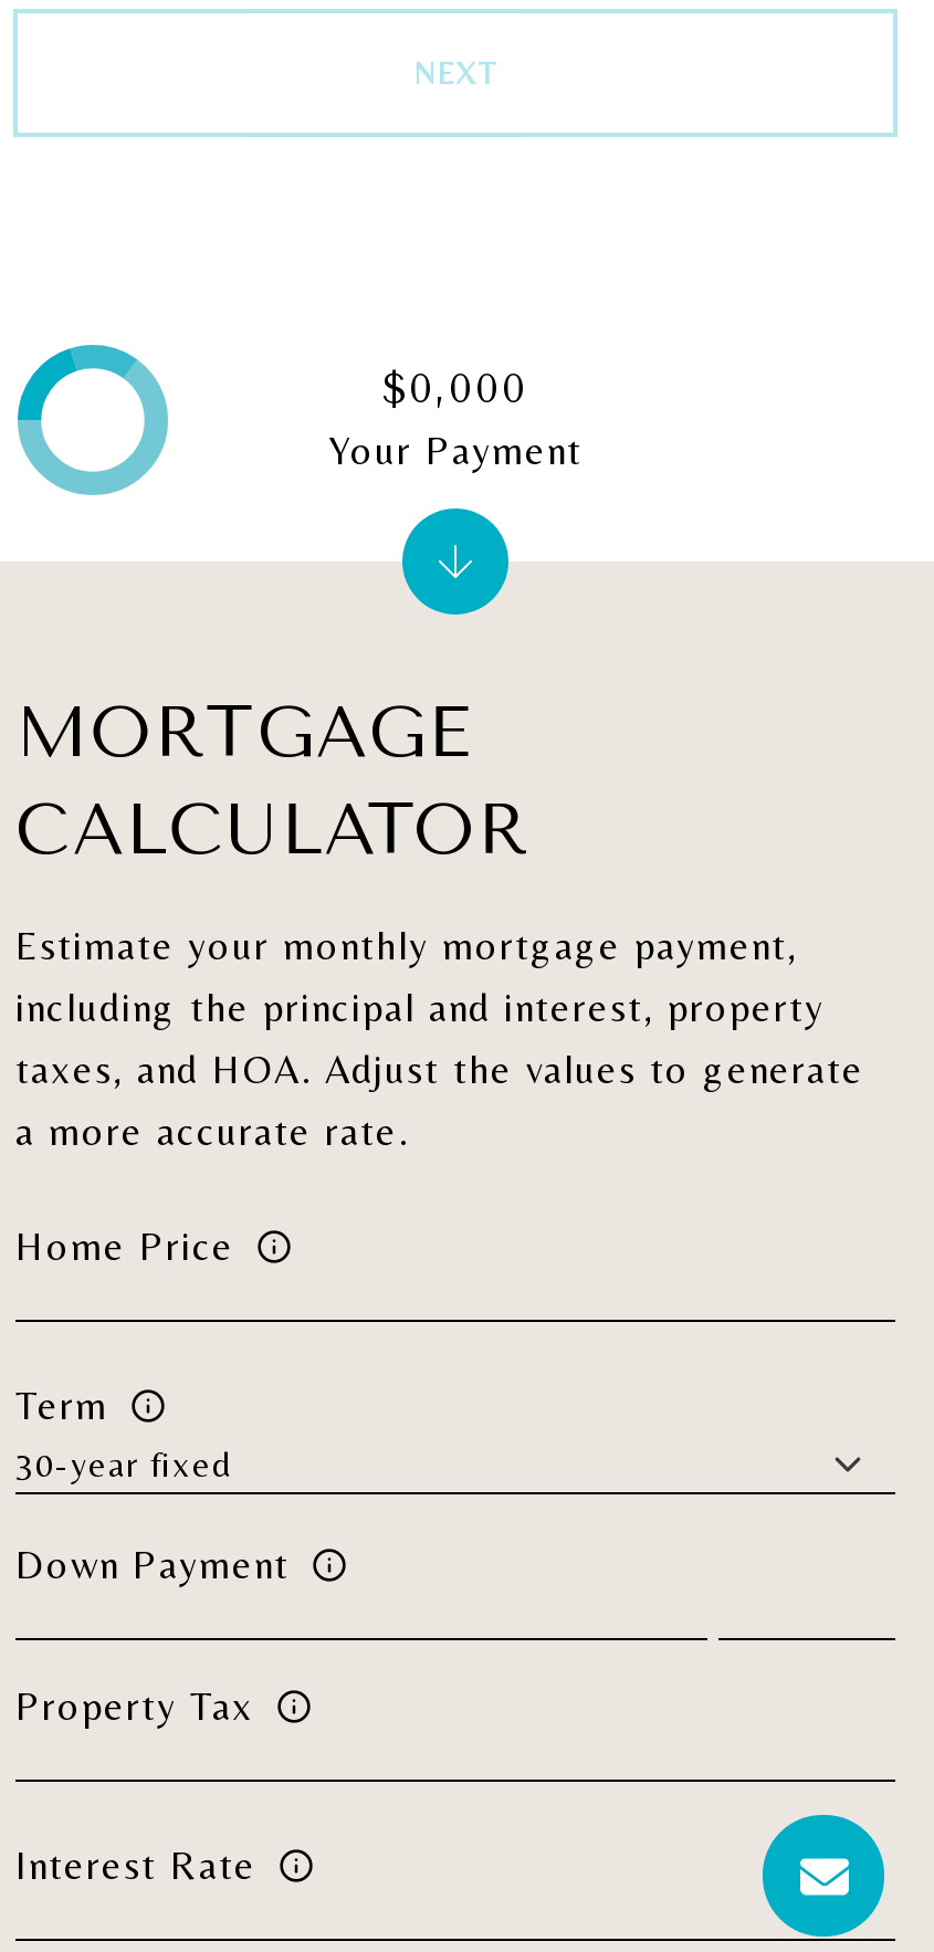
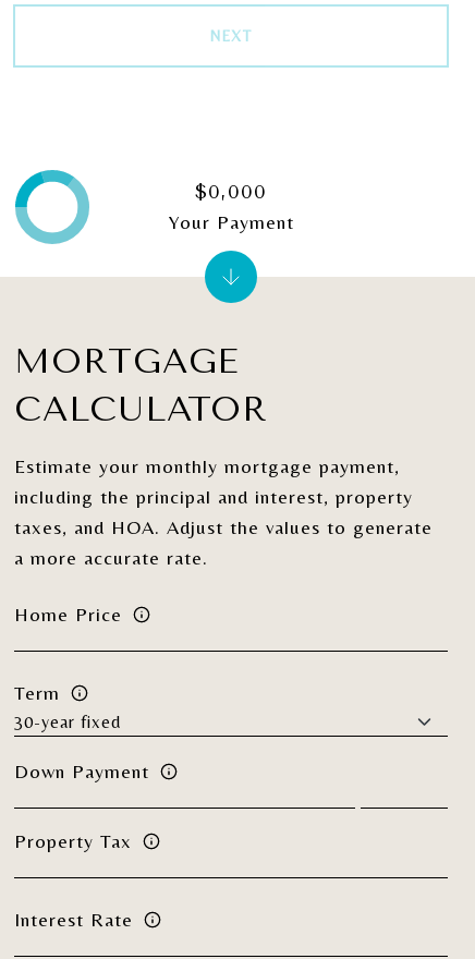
[760,1813,886,1939] [image] -> none

